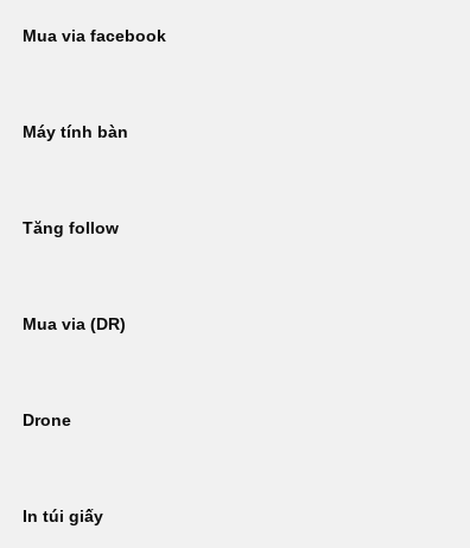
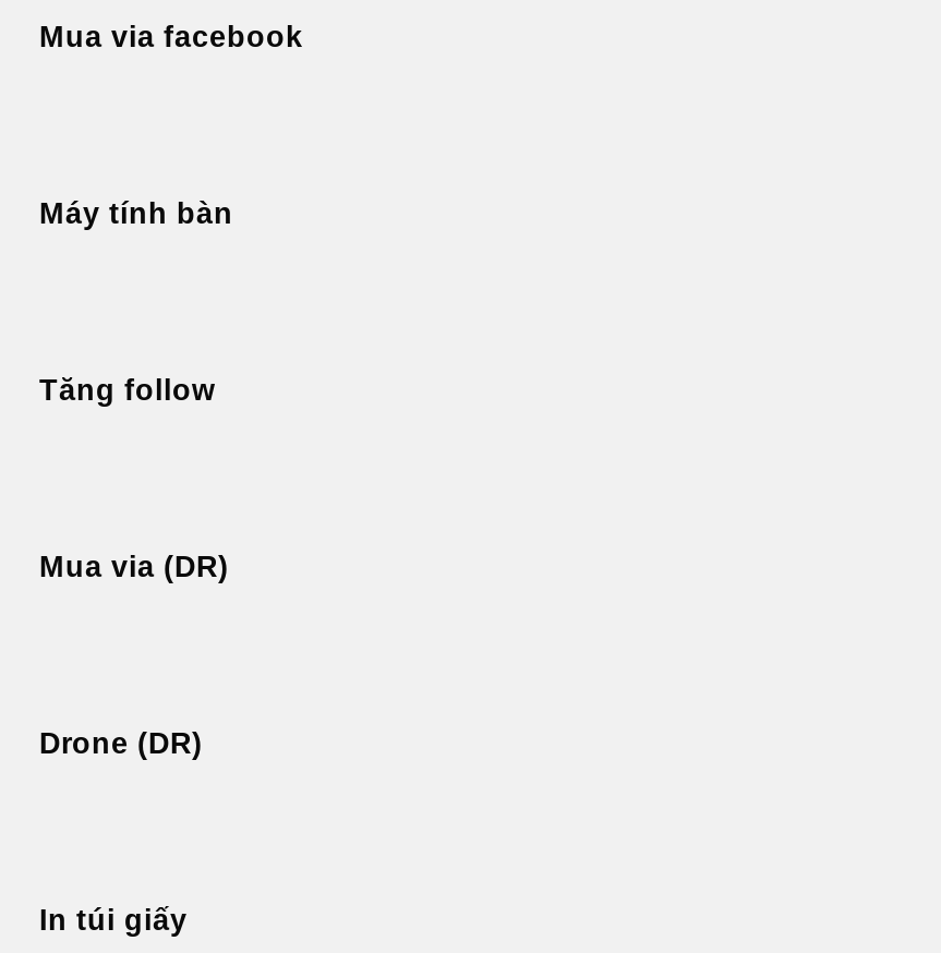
[23,412,71,430] Drone -> [39,728,203,760] Drone (DR)

